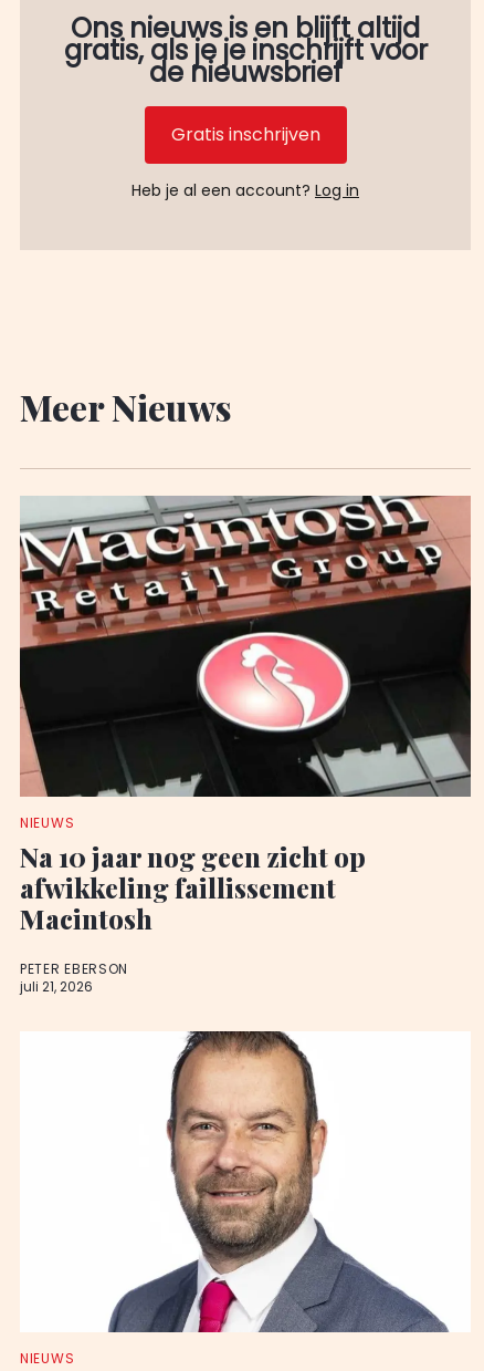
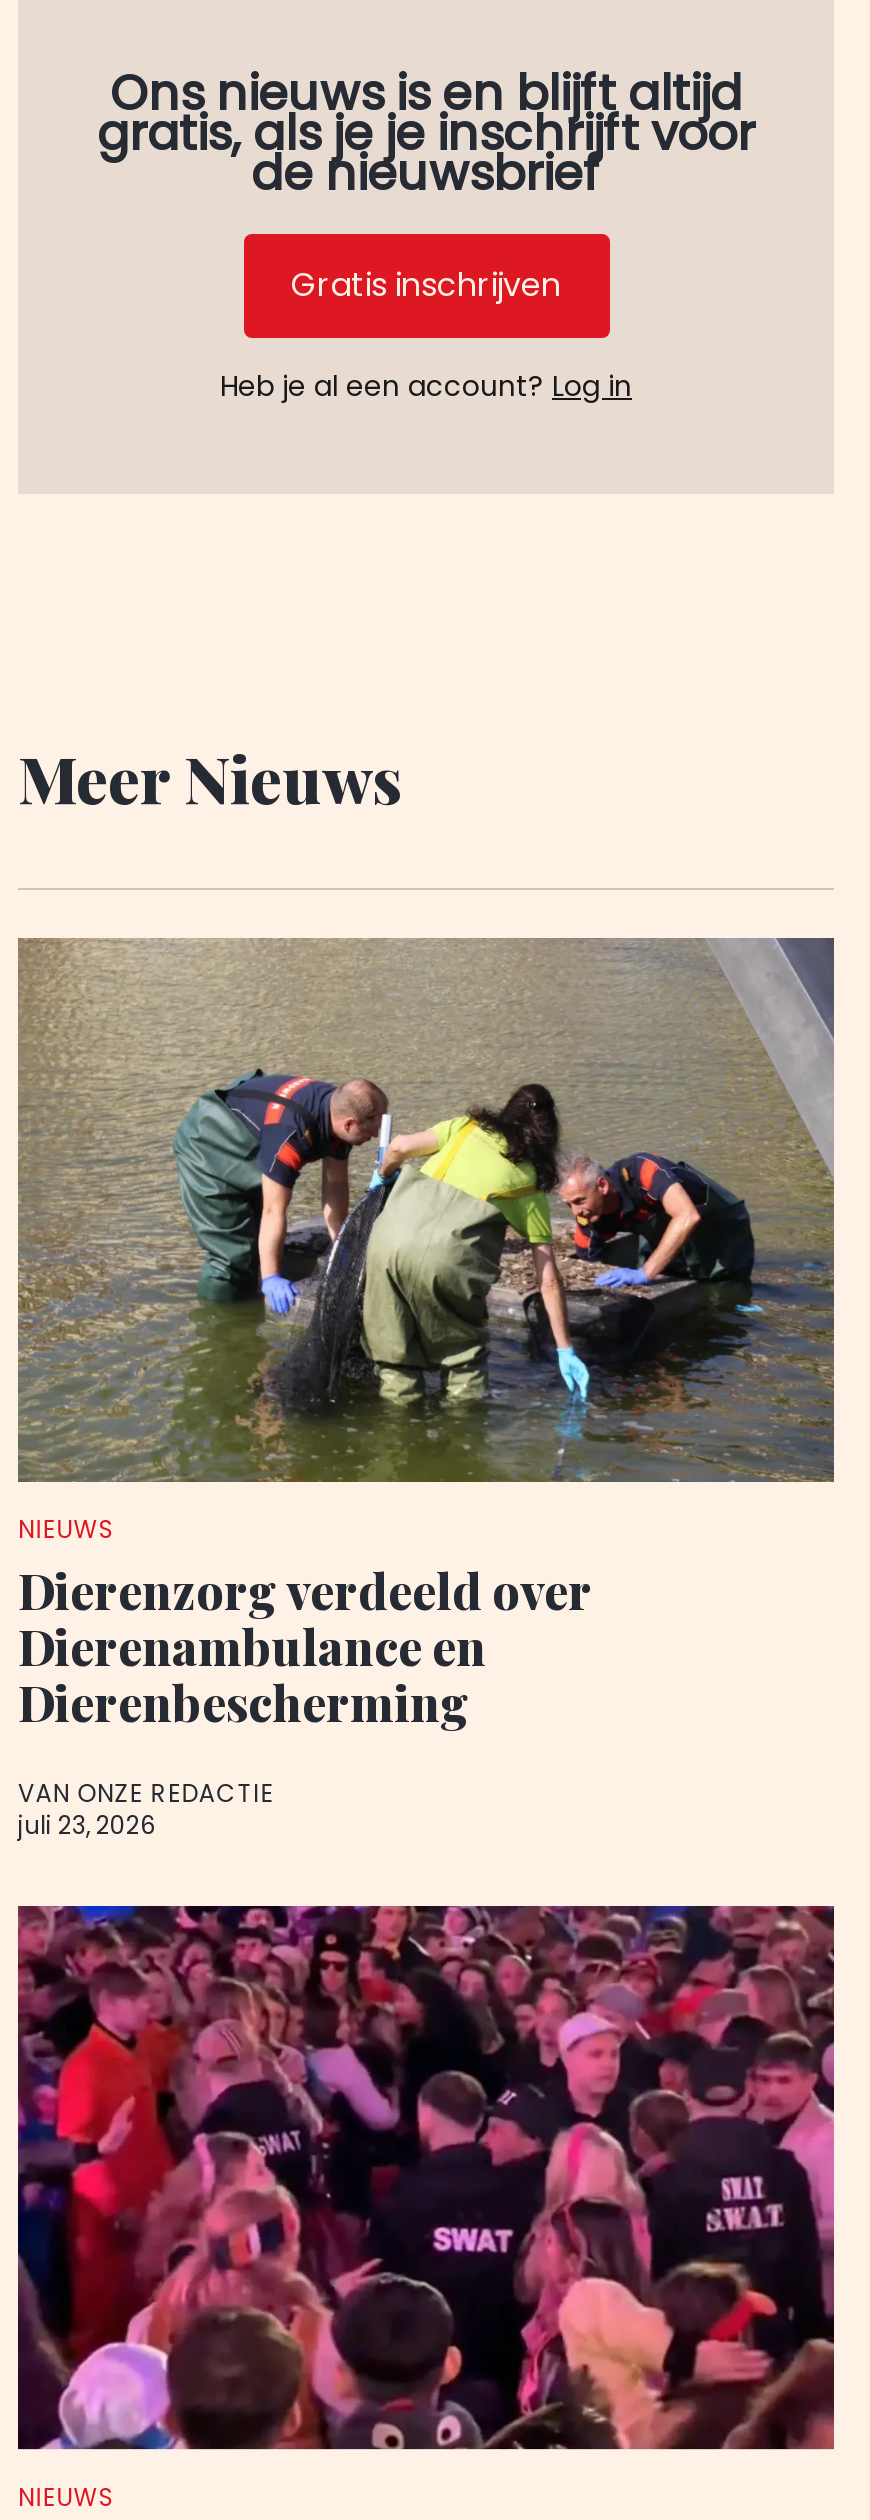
[20,496,471,936] [image] | Na 10 jaar nog geen zicht op | afwikkeling faillissement | Macintosh -> [18,938,836,1734] [image] | Dierenzorg verdeeld over | Dierenambulance en | Dierenbescherming
[20,959,128,996] PETER EBERSON | juli 21, 2026 -> [18,1776,274,1842] VAN ONZE REDACTIE | juli 23, 2026
[20,1030,471,1333] [image] -> [16,1904,836,2452] [image]

